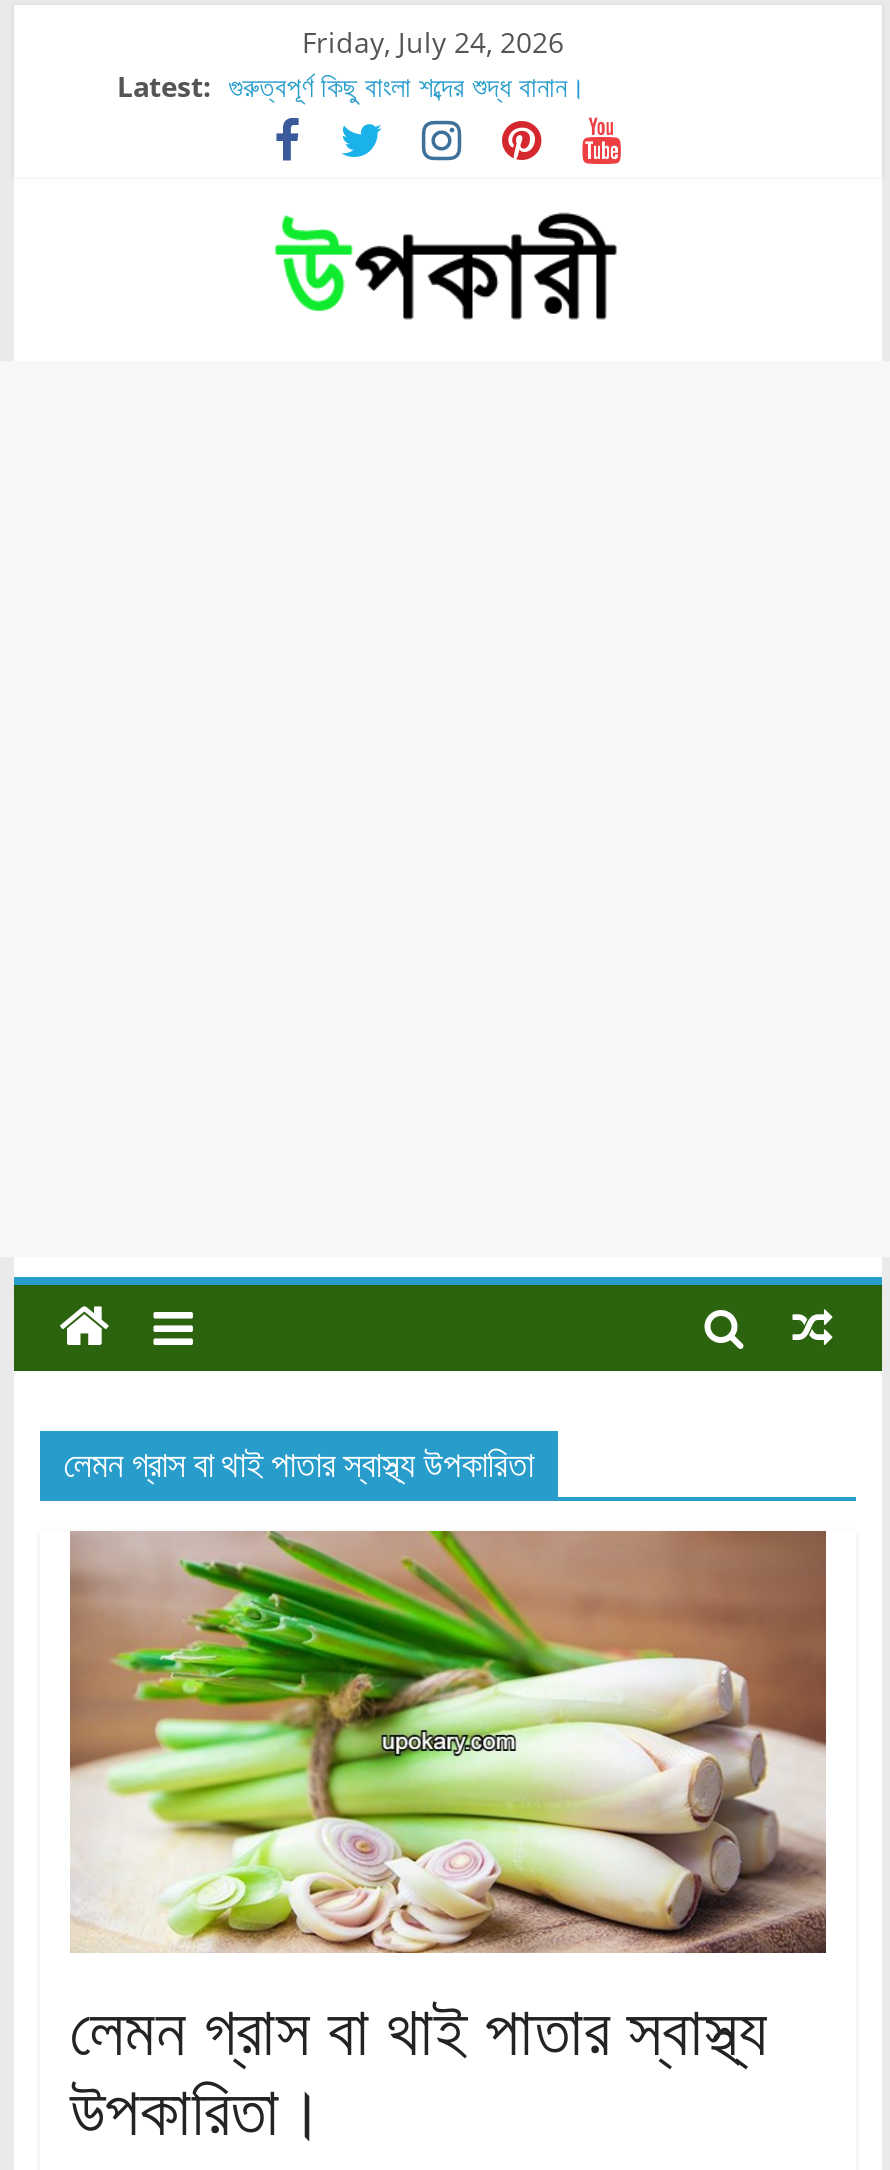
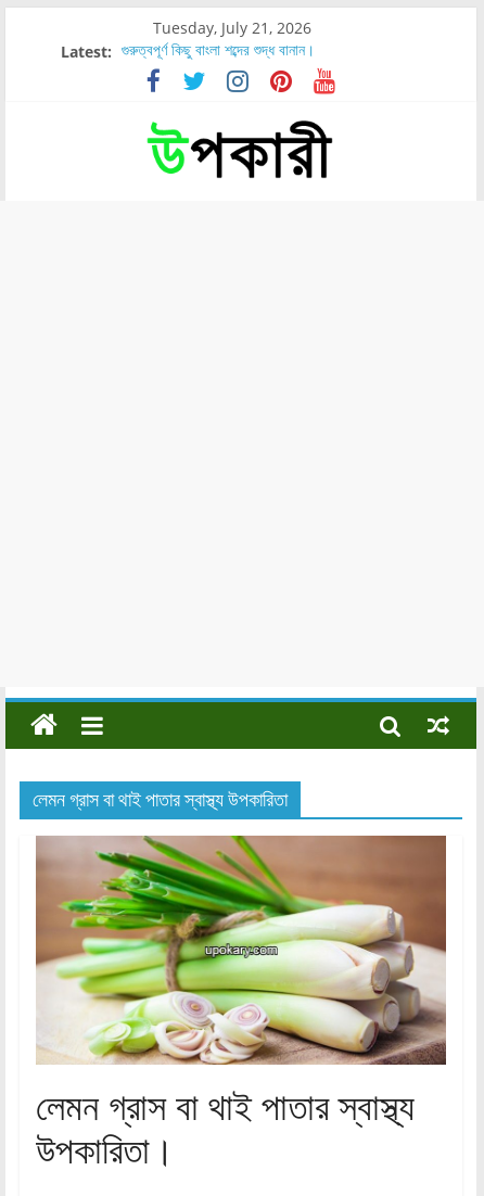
[302,23,564,61] Friday, July 24, 2026 -> [154,17,312,38] Tuesday, July 21, 2026

